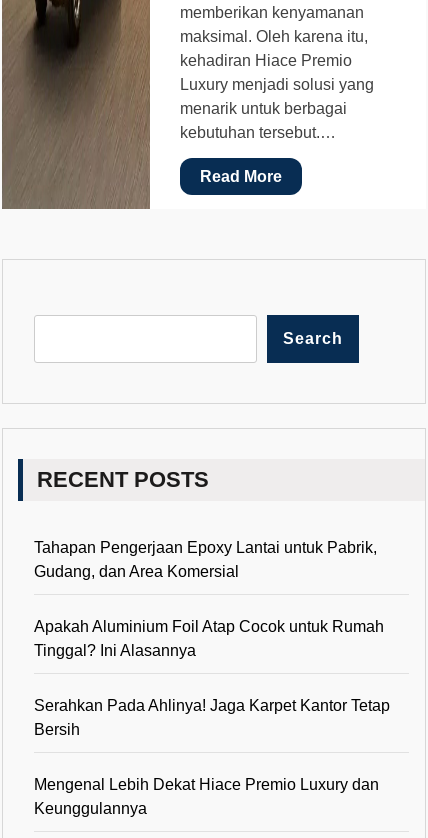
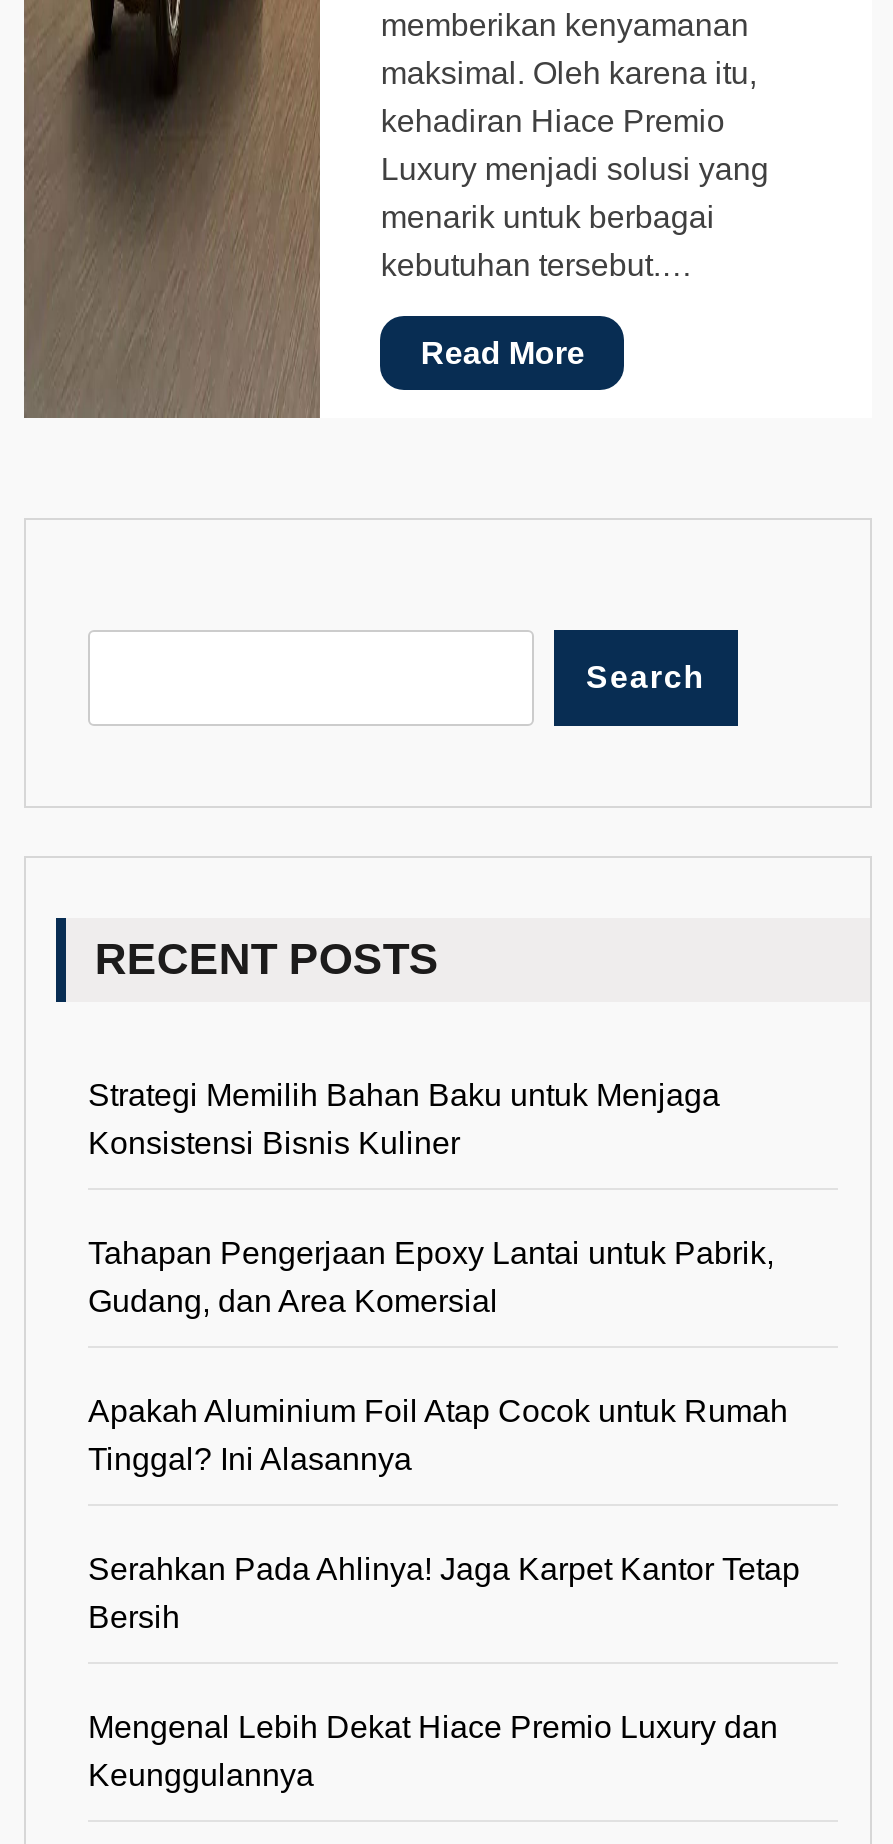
none -> [88,1078,720,1160] Strategi Memilih Bahan Baku untuk Menjaga | Konsistensi Bisnis Kuliner

